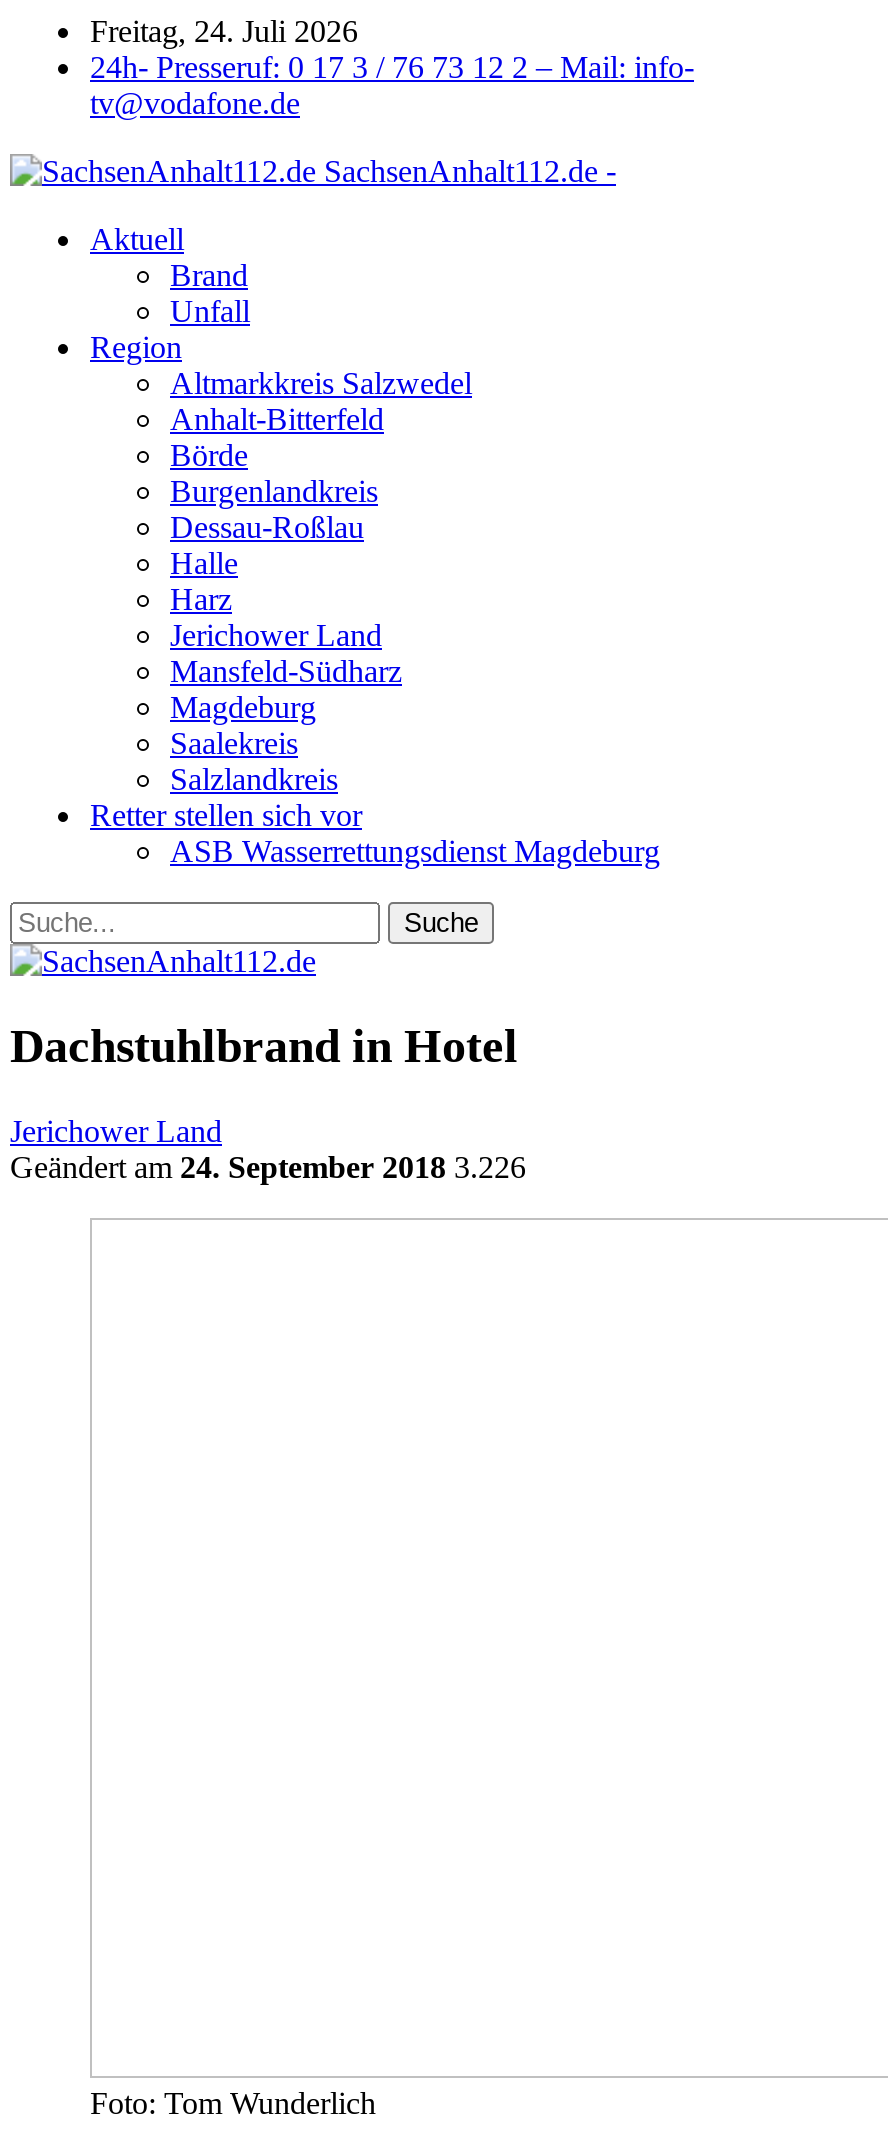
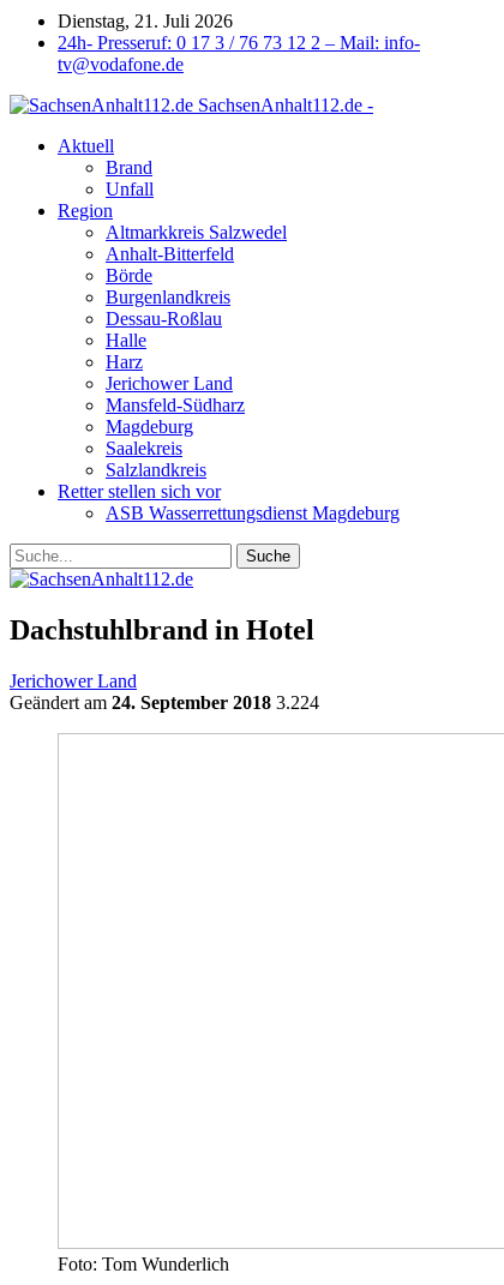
[90,14,358,48] Freitag, 24. Juli 2026 -> [58,11,233,31] Dienstag, 21. Juli 2026
[10,1150,526,1184] Geändert am 24. September 2018 3.226 -> [10,692,319,712] Geändert am 24. September 2018 3.224

